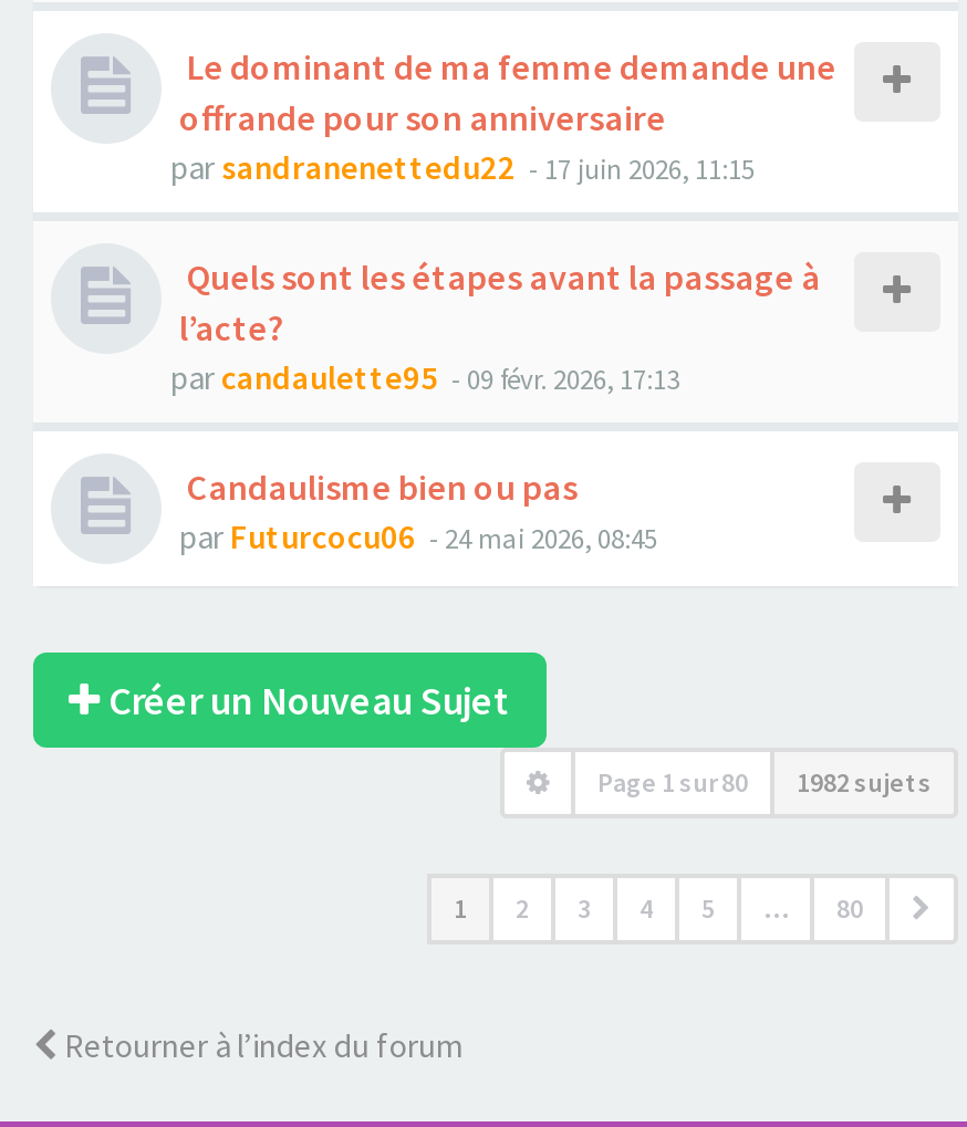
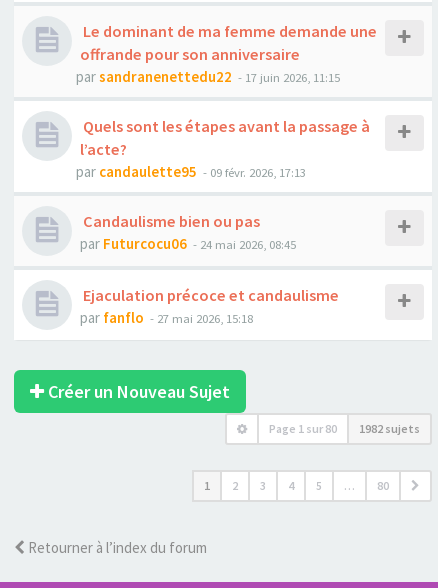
none -> [80,285,339,327] Ejaculation précoce et candaulisme | par fanflo - 27 mai 2026, 15:18

